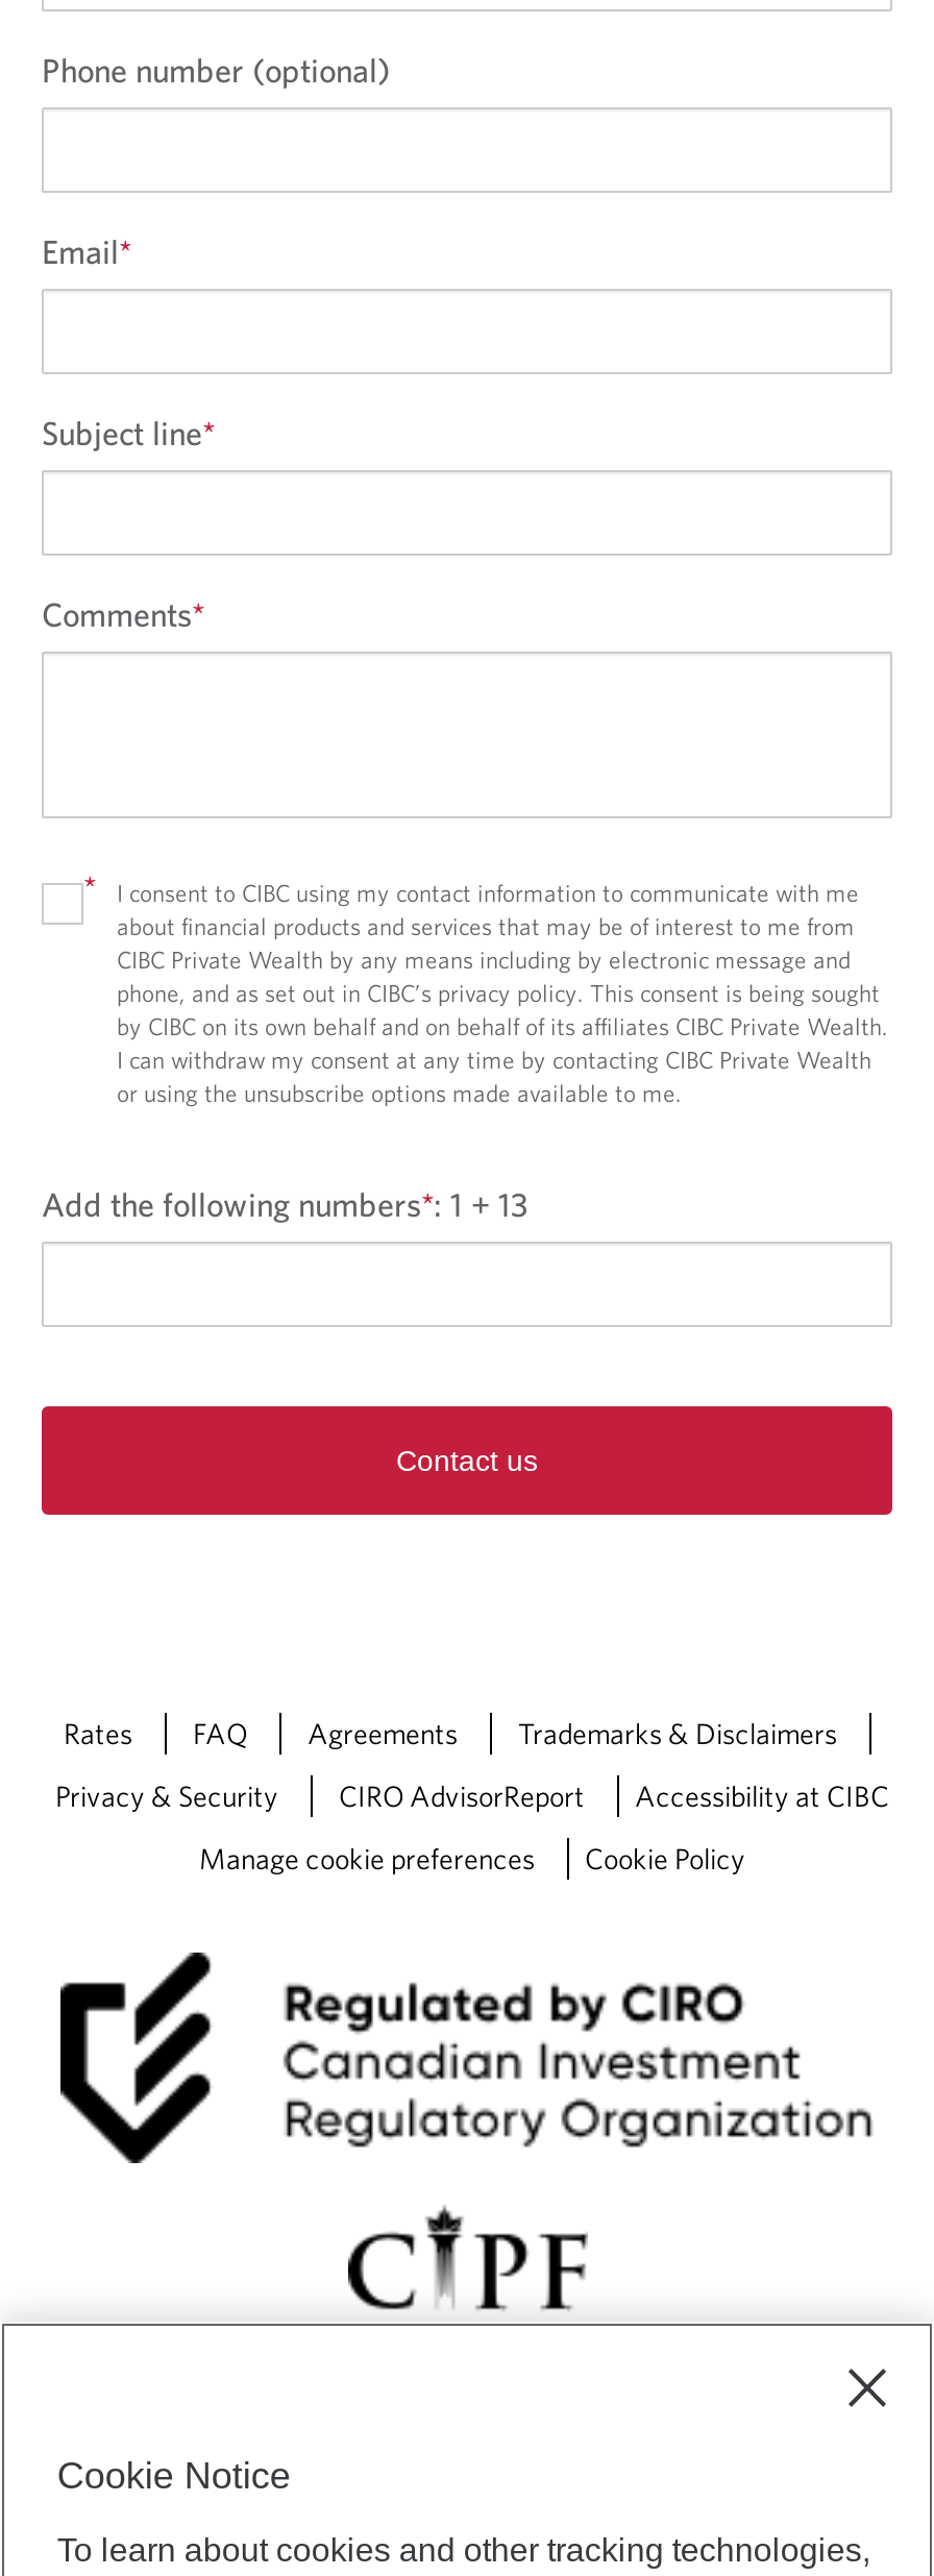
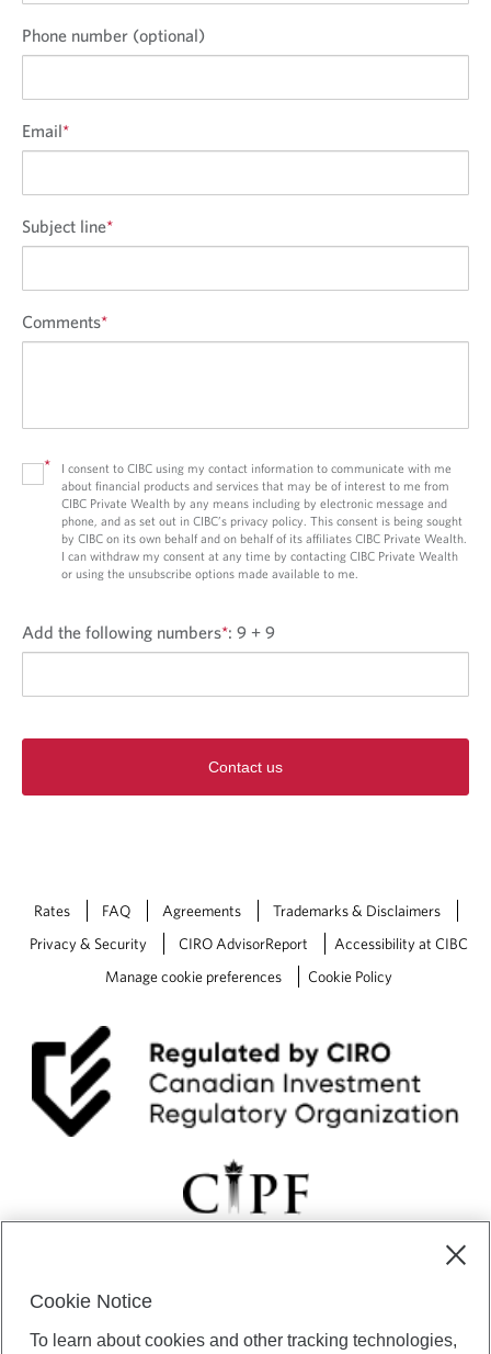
[42,1185,527,1223] Add the following numbers*: 1 + 13 -> [22,622,275,642] Add the following numbers*: 9 + 9

